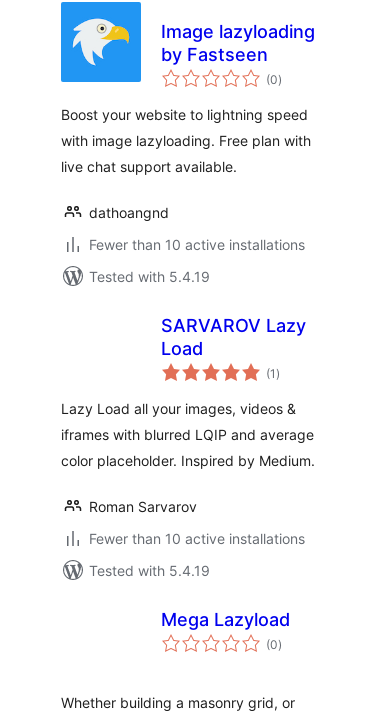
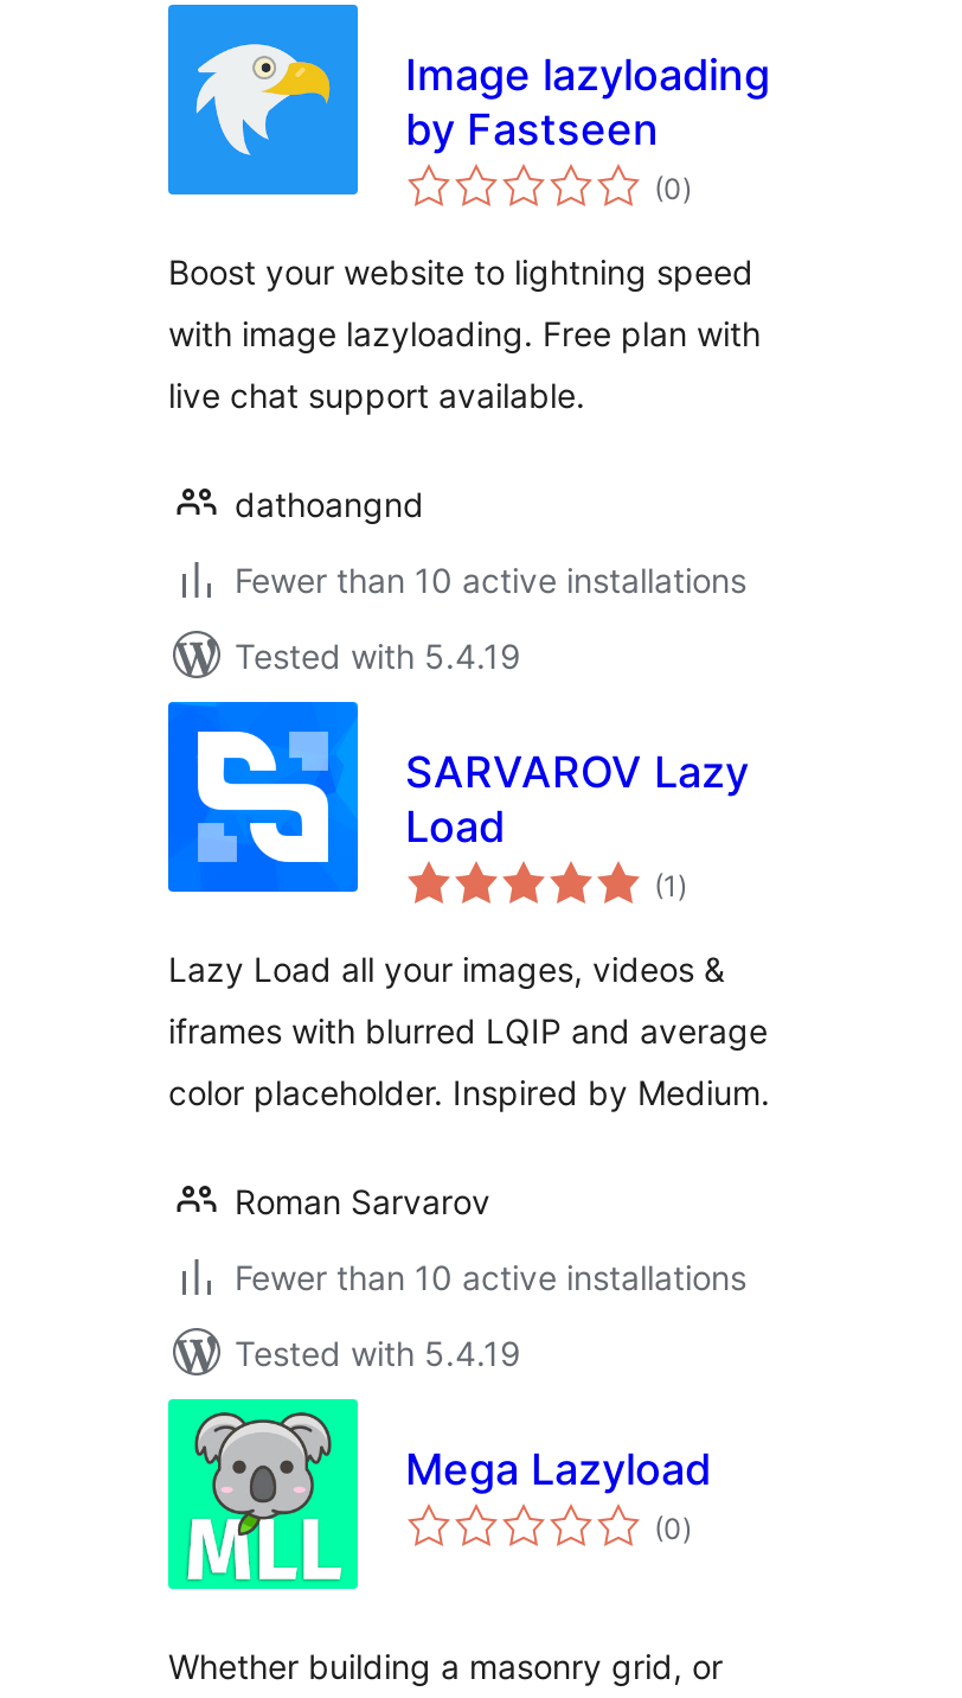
none -> [166,700,360,894] [image]
none -> [166,1397,360,1591] [image]

